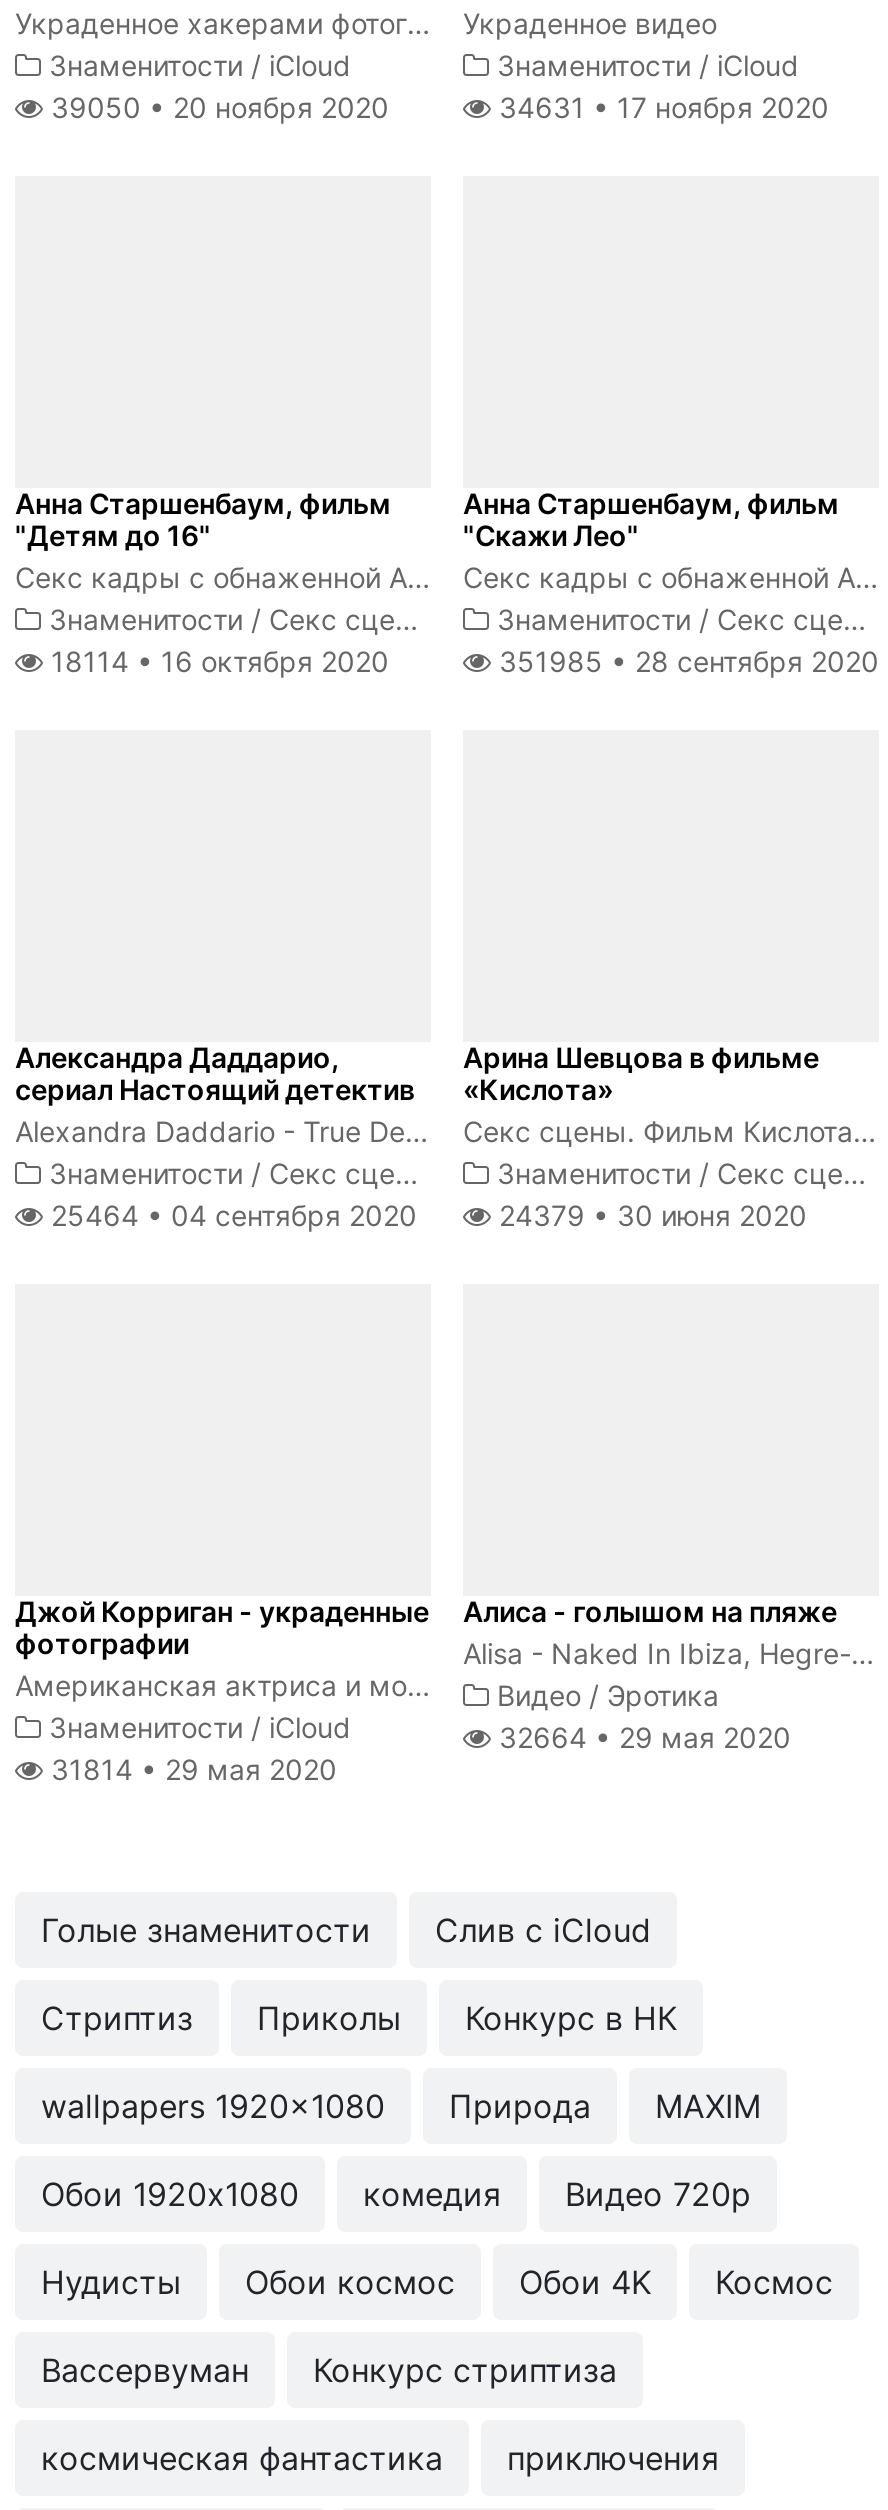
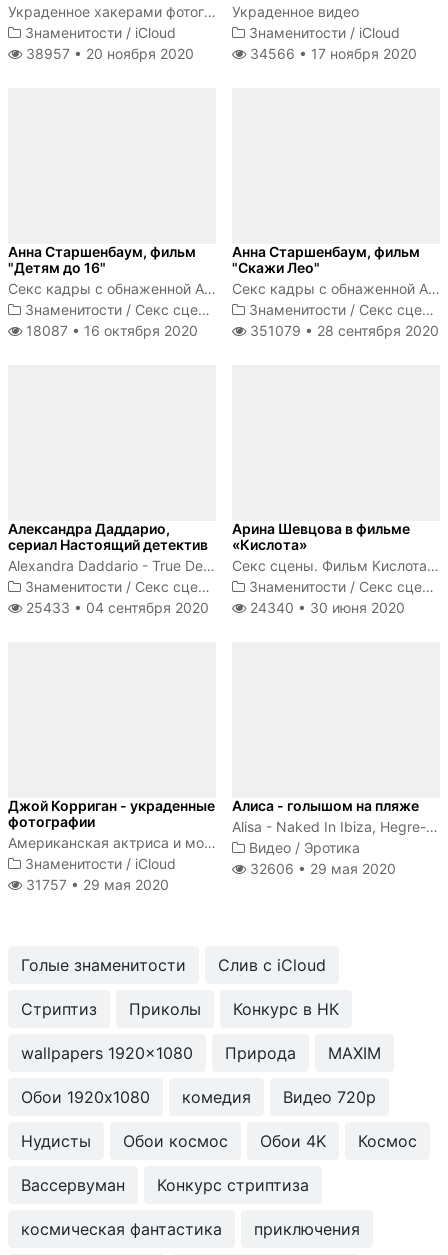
[43,90,389,124] 39050 • 20 ноября 2020 -> [22,45,194,62] 38957 • 20 ноября 2020
[491,90,829,124] 34631 • 17 ноября 2020 -> [246,45,417,62] 34566 • 17 ноября 2020
[43,644,389,678] 18114 • 16 октября 2020 -> [22,322,198,339] 18087 • 16 октября 2020
[491,644,879,678] 351985 • 28 сентября 2020 -> [246,322,439,339] 351079 • 28 сентября 2020
[43,1198,417,1232] 25464 • 04 сентября 2020 -> [22,599,209,616] 25433 • 04 сентября 2020
[491,1198,807,1232] 24379 • 30 июня 2020 -> [246,599,405,616] 24340 • 30 июня 2020
[491,1720,791,1754] 32664 • 29 мая 2020 -> [246,860,396,877] 32606 • 29 мая 2020
[43,1752,337,1786] 31814 • 29 мая 2020 -> [22,876,169,893] 31757 • 29 мая 2020

